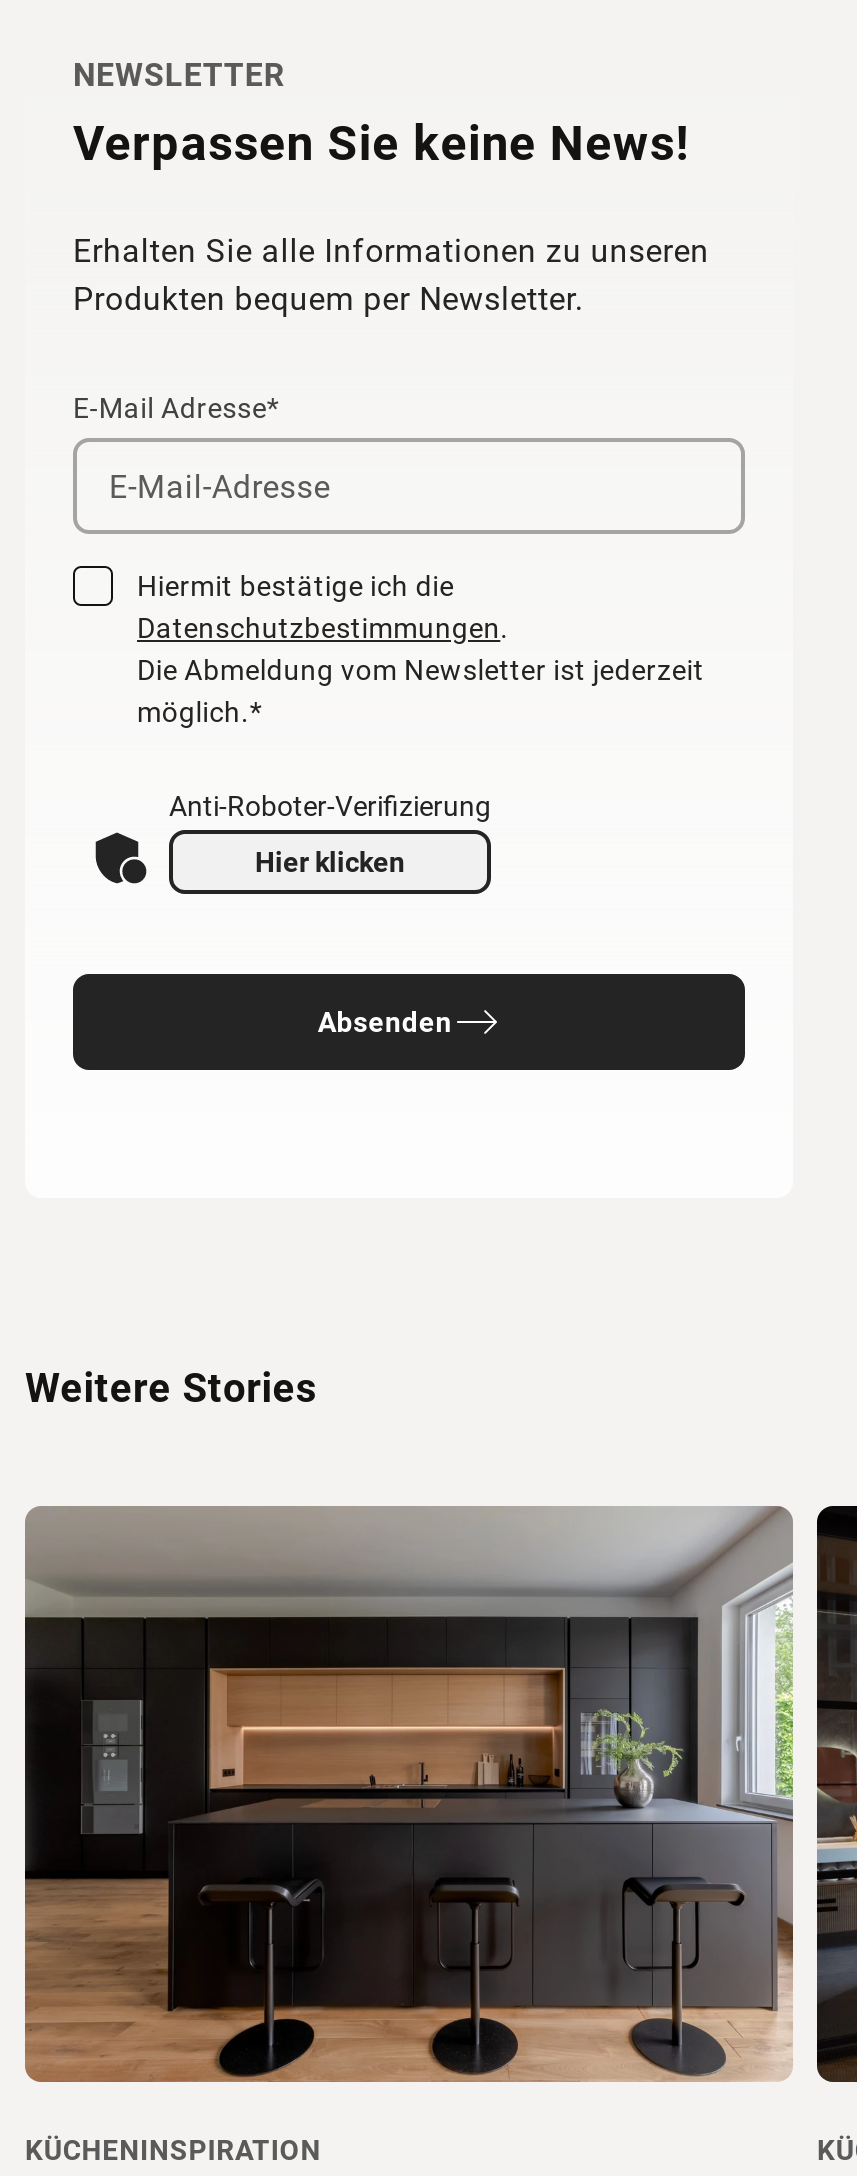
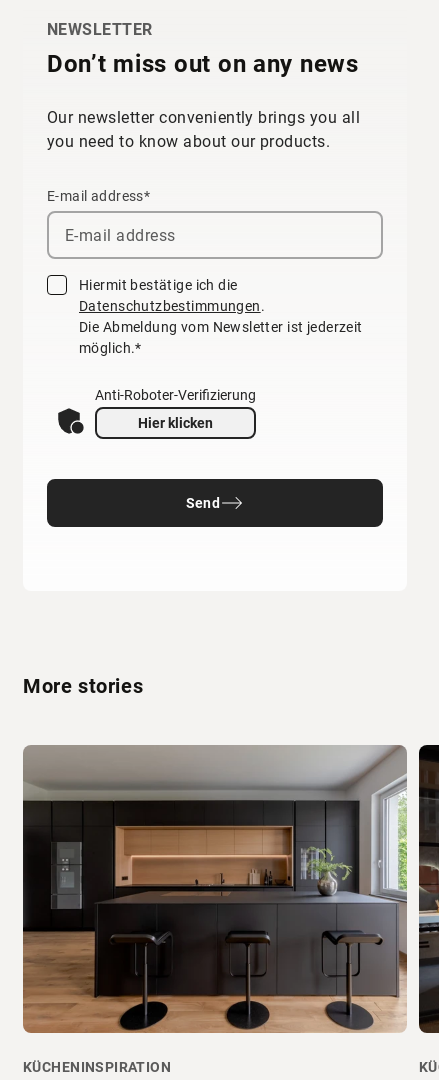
[73,116,691,172] Verpassen Sie keine News! -> [47,50,359,78] Don’t miss out on any news
[73,232,709,318] Erhalten Sie alle Informationen zu unseren | Produkten bequem per Newsletter. -> [47,108,360,151] Our newsletter conveniently brings you all | you need to know about our products.
[73,392,280,424] E-Mail Adresse* -> [47,188,150,204] E-mail address*
[318,1005,452,1037] Absenden -> [186,494,220,510] Send
[25,1364,317,1412] Weitere Stories -> [23,674,143,698] More stories

